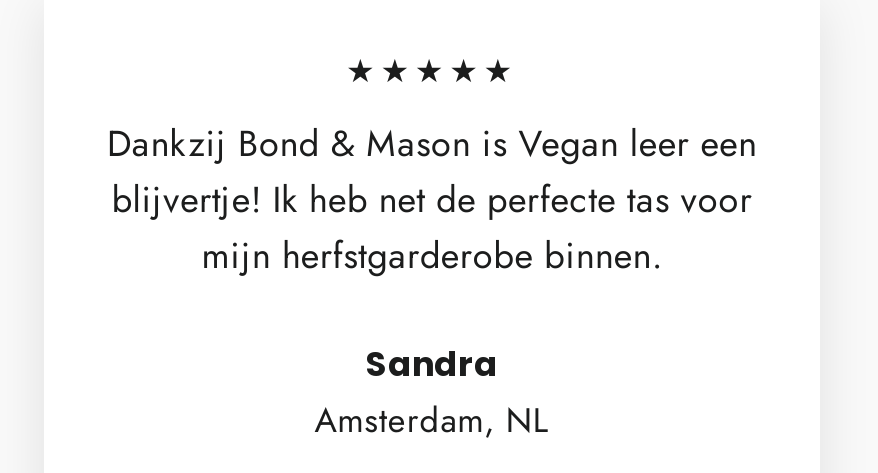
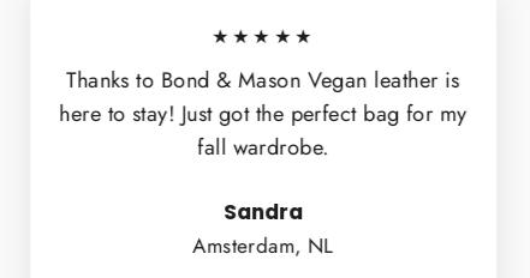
[107,119,757,283] Dankzij Bond & Mason is Vegan leer een | blijvertje! Ik heb net de perfecte tas voor | mijn herfstgarderobe binnen. -> [59,65,467,163] Thanks to Bond & Mason Vegan leather is | here to stay! Just got the perfect bag for my | fall wardrobe.

